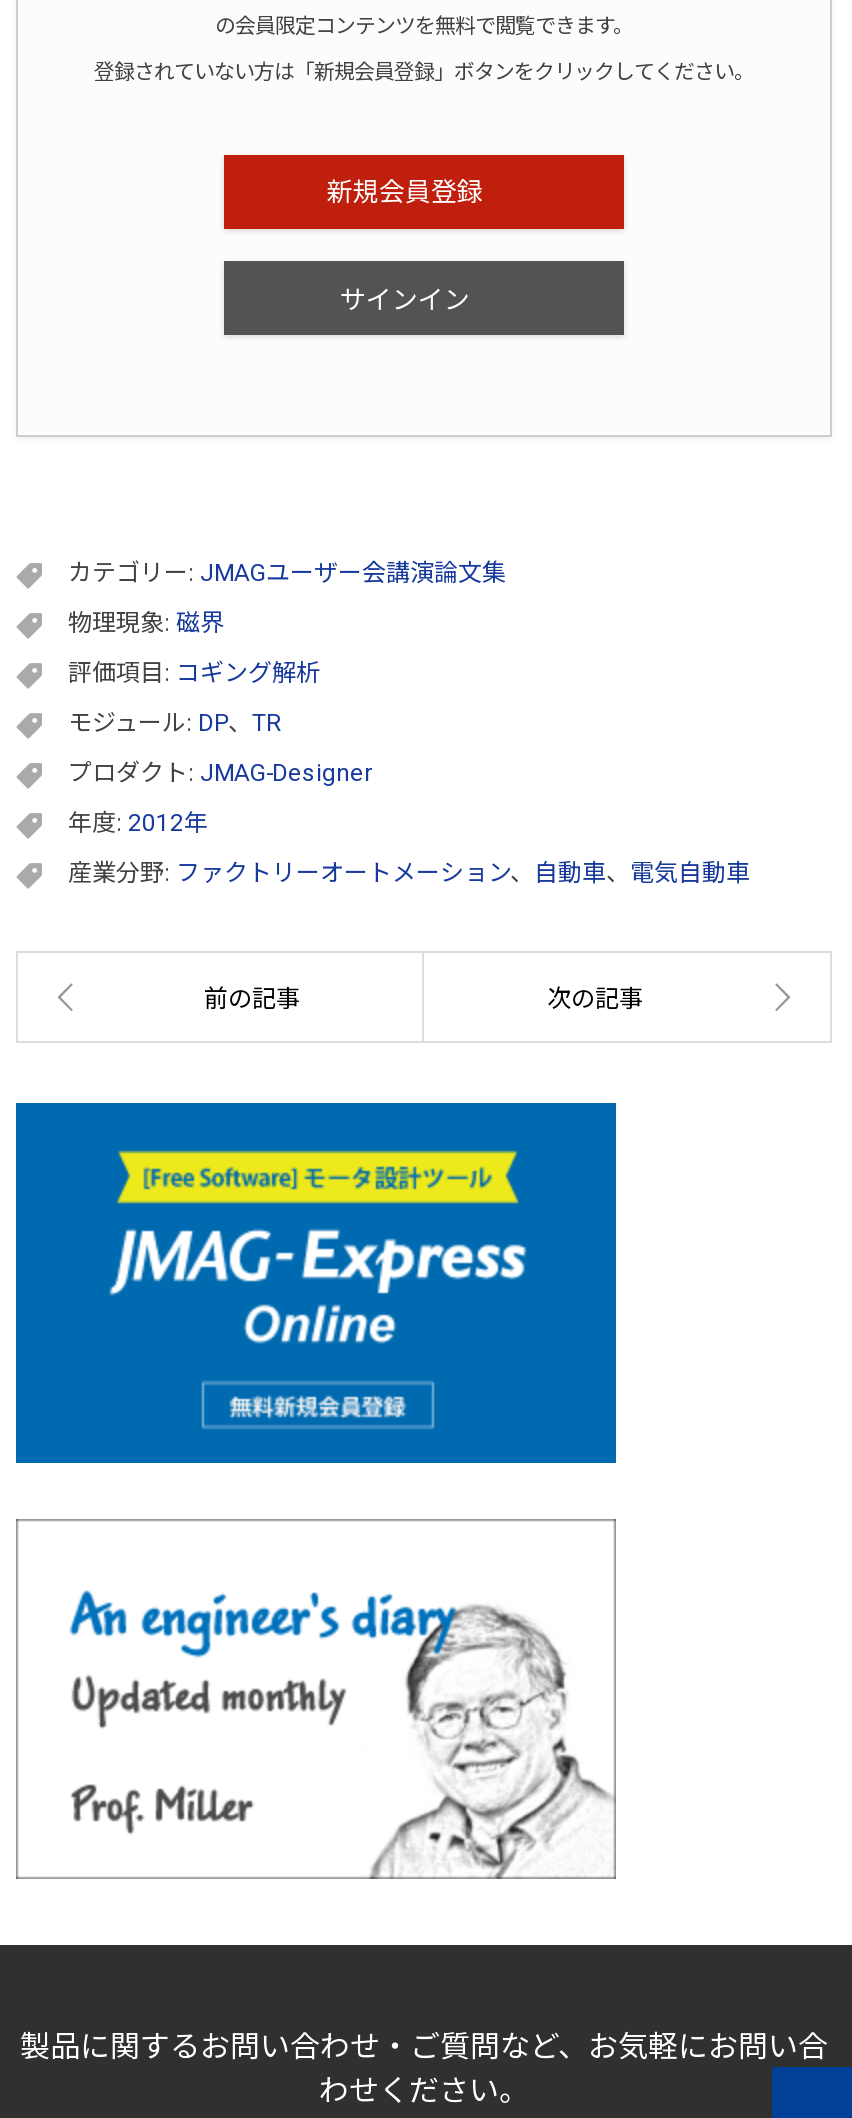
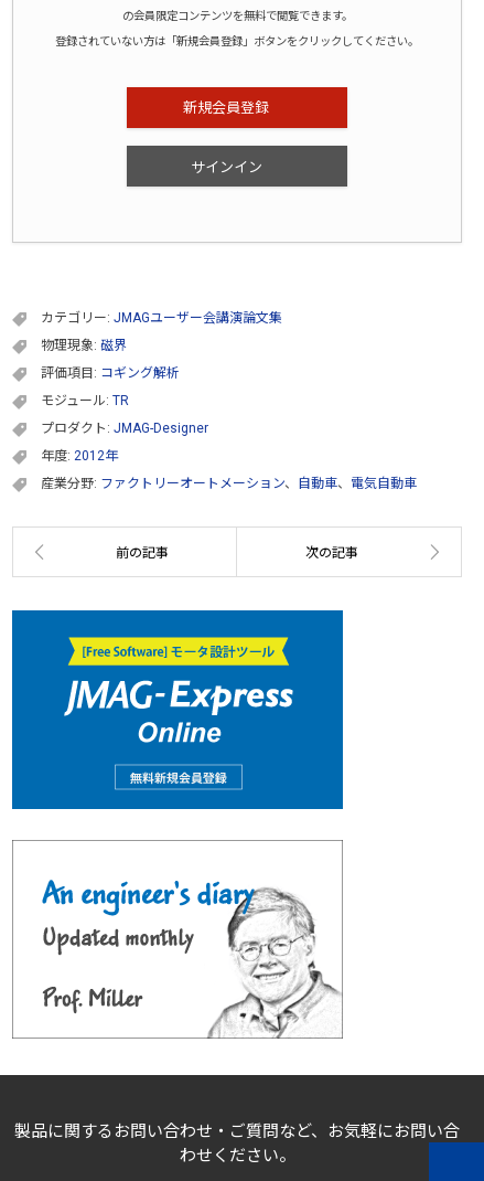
[68,709,282,737] モジュール: DP、TR -> [41,393,129,408] モジュール: TR

